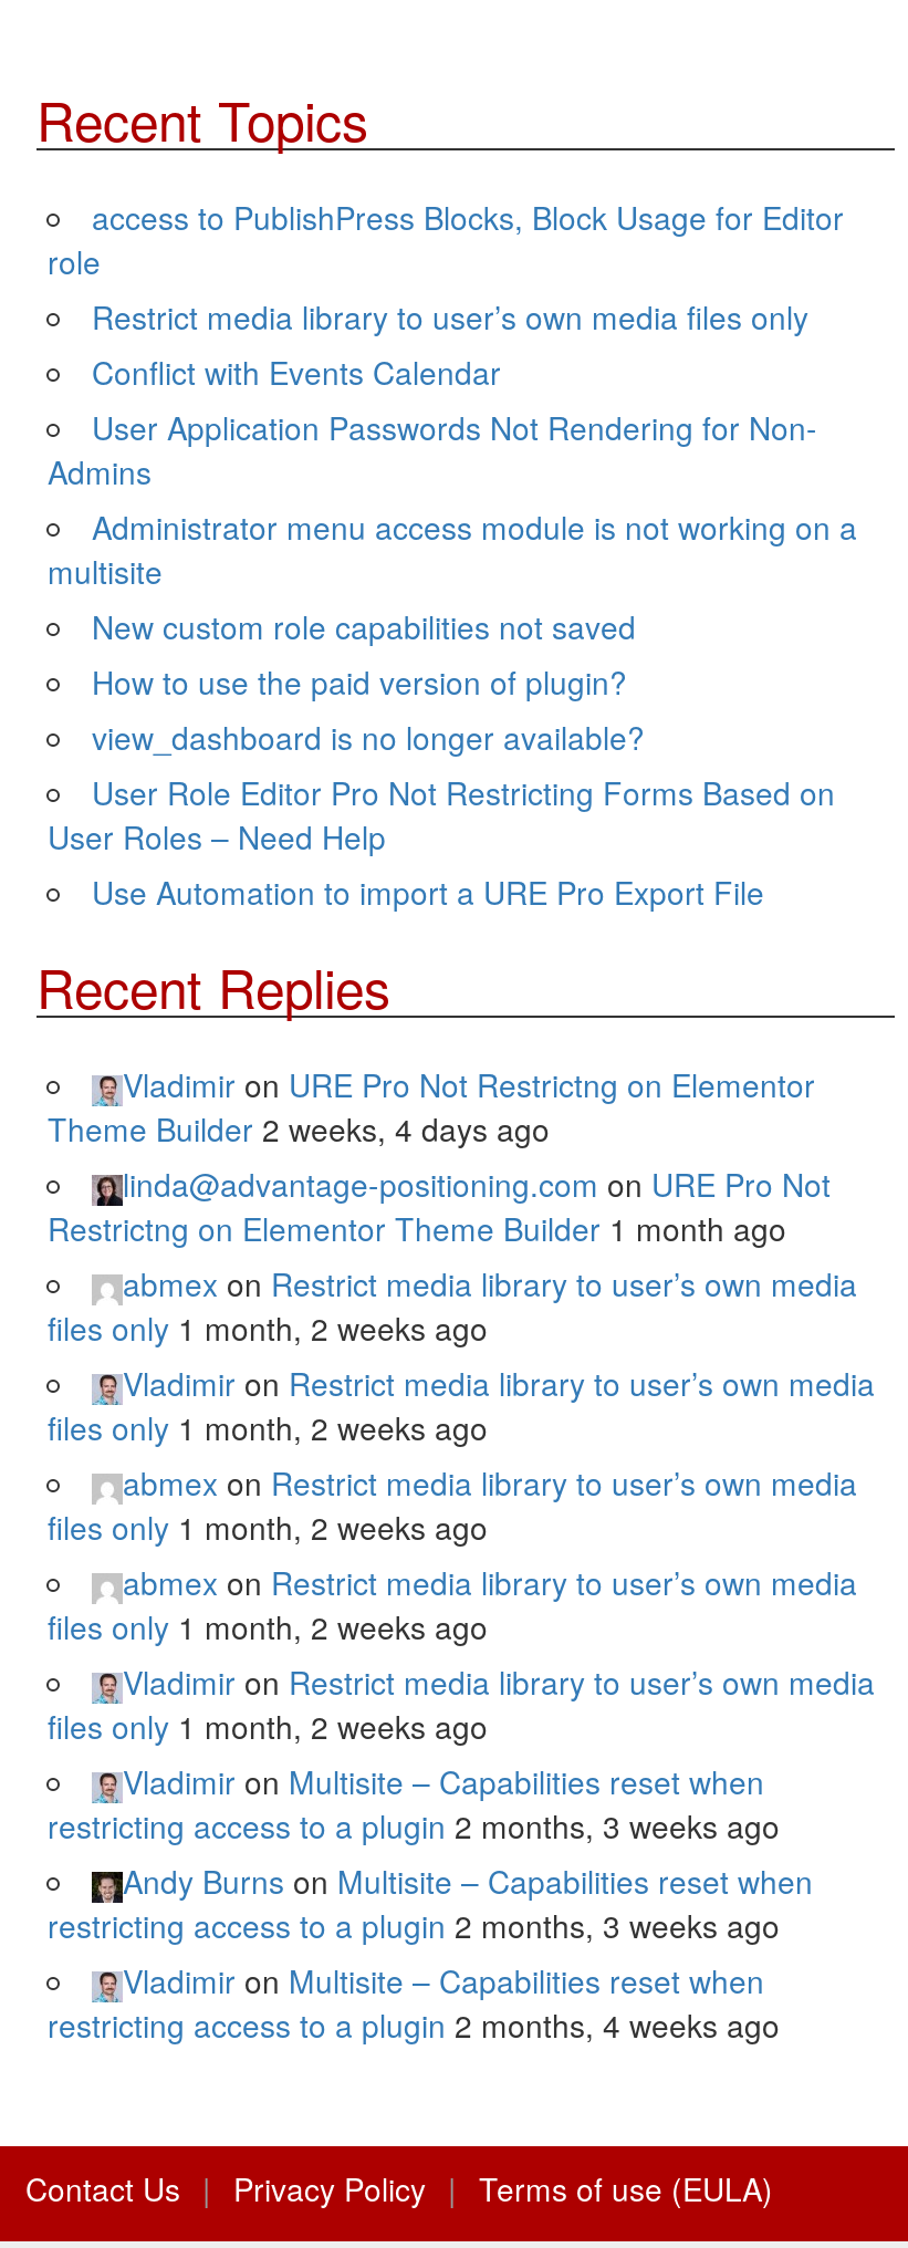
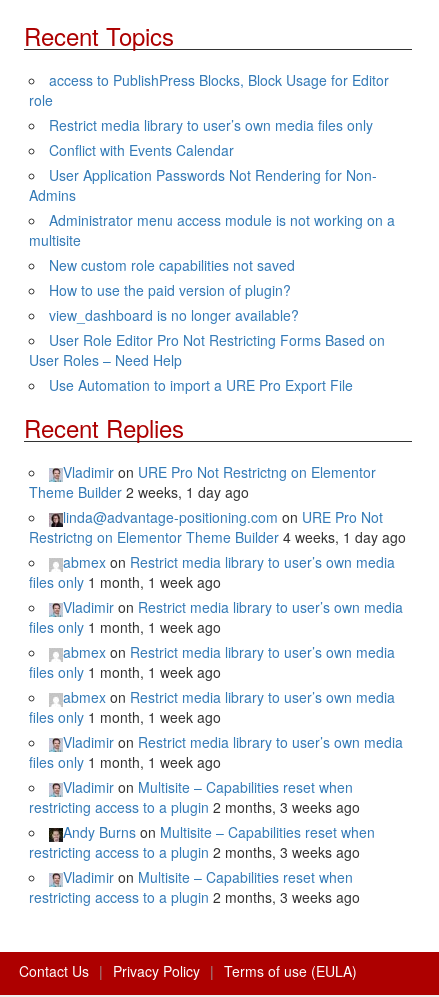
[48,1107,550,1151] Theme Builder 2 weeks, 4 days ago -> [29,482,249,502] Theme Builder 2 weeks, 1 day ago
[48,1207,786,1251] Restrictng on Elementor Theme Builder 1 month ago -> [29,527,406,547] Restrictng on Elementor Theme Builder 4 weeks, 1 day ago
[48,1306,488,1351] files only 1 month, 2 weeks ago -> [29,572,221,592] files only 1 month, 1 week ago
[48,1406,488,1450] files only 1 month, 2 weeks ago -> [29,617,221,637] files only 1 month, 1 week ago
[48,1505,488,1550] files only 1 month, 2 weeks ago -> [29,662,221,682] files only 1 month, 1 week ago
[48,1605,488,1649] files only 1 month, 2 weeks ago -> [29,707,221,727] files only 1 month, 1 week ago
[48,1705,488,1749] files only 1 month, 2 weeks ago -> [29,752,221,772] files only 1 month, 1 week ago
[48,2003,780,2048] restricting access to a plugin 2 months, 4 weeks ago -> [29,887,360,907] restricting access to a plugin 2 months, 3 weeks ago

